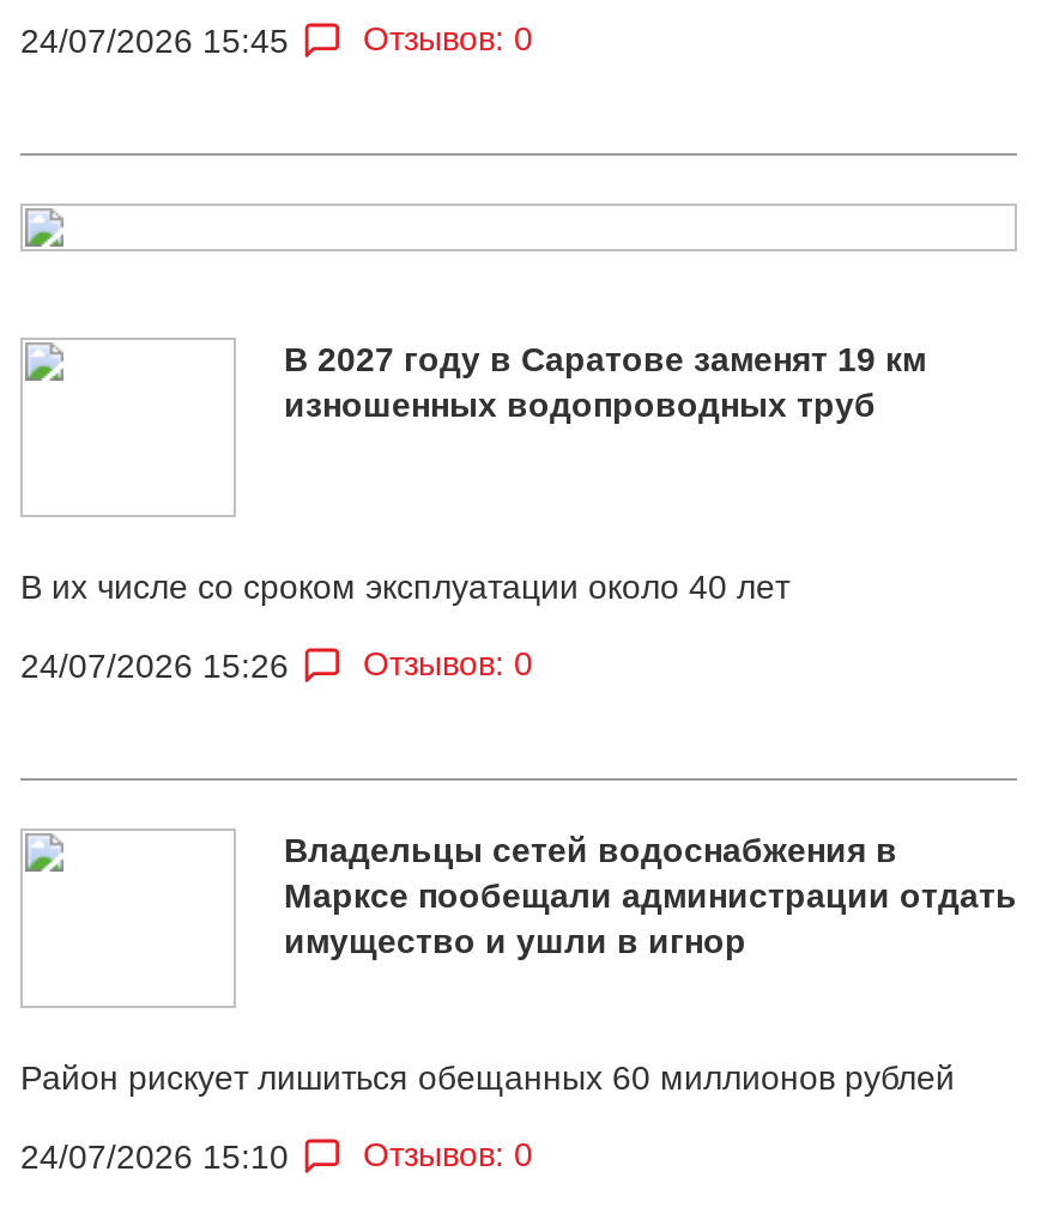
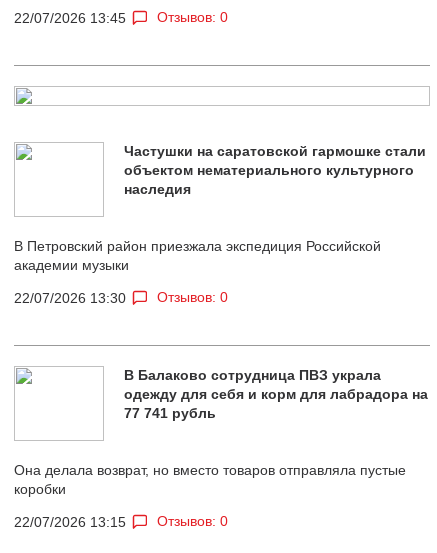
[20,18,533,59] 24/07/2026 15:45 Отзывов: 0 -> [14,9,228,26] 22/07/2026 13:45 Отзывов: 0
[284,339,926,423] В 2027 году в Саратове заменят 19 км | изношенных водопроводных труб -> [124,143,426,197] Частушки на саратовской гармошке стали | объектом нематериального культурного | наследия
[20,567,789,605] В их числе со сроком эксплуатации около 40 лет -> [14,238,381,273] В Петровский район приезжала экспедиция Российской | академии музыки
[20,643,533,684] 24/07/2026 15:26 Отзывов: 0 -> [14,289,228,306] 22/07/2026 13:30 Отзывов: 0
[284,830,1017,959] Владельцы сетей водоснабжения в | Марксе пообещали администрации отдать | имущество и ушли в игнор -> [124,367,428,421] В Балаково сотрудница ПВЗ украла | одежду для себя и корм для лабрадора на | 77 741 рубль
[20,1058,955,1096] Район рискует лишиться обещанных 60 миллионов рублей -> [14,462,406,497] Она делала возврат, но вместо товаров отправляла пустые | коробки
[20,1134,533,1175] 24/07/2026 15:10 Отзывов: 0 -> [14,513,228,530] 22/07/2026 13:15 Отзывов: 0

